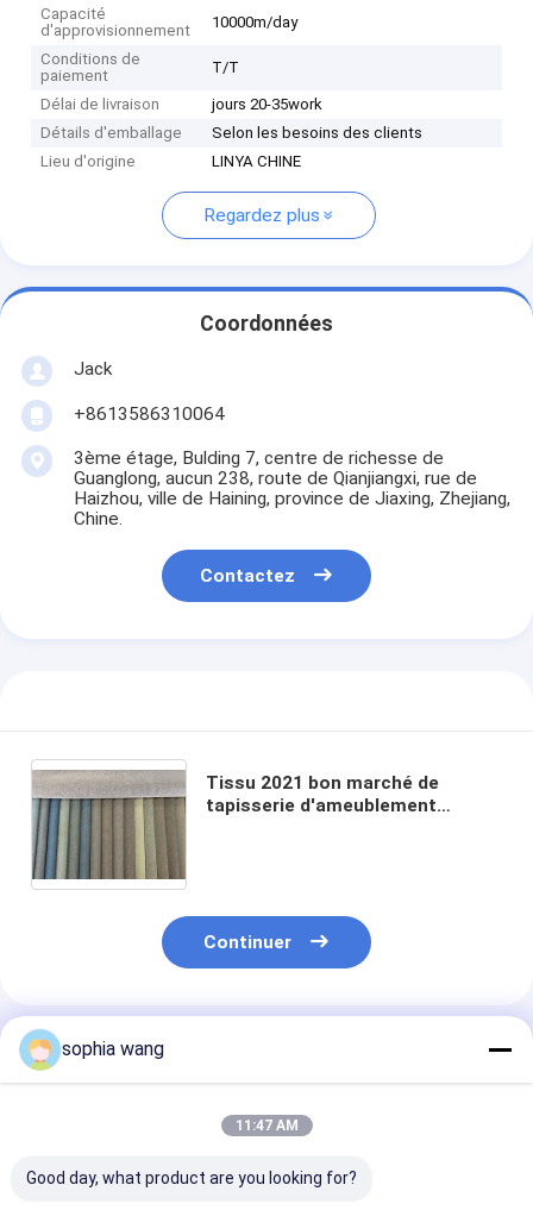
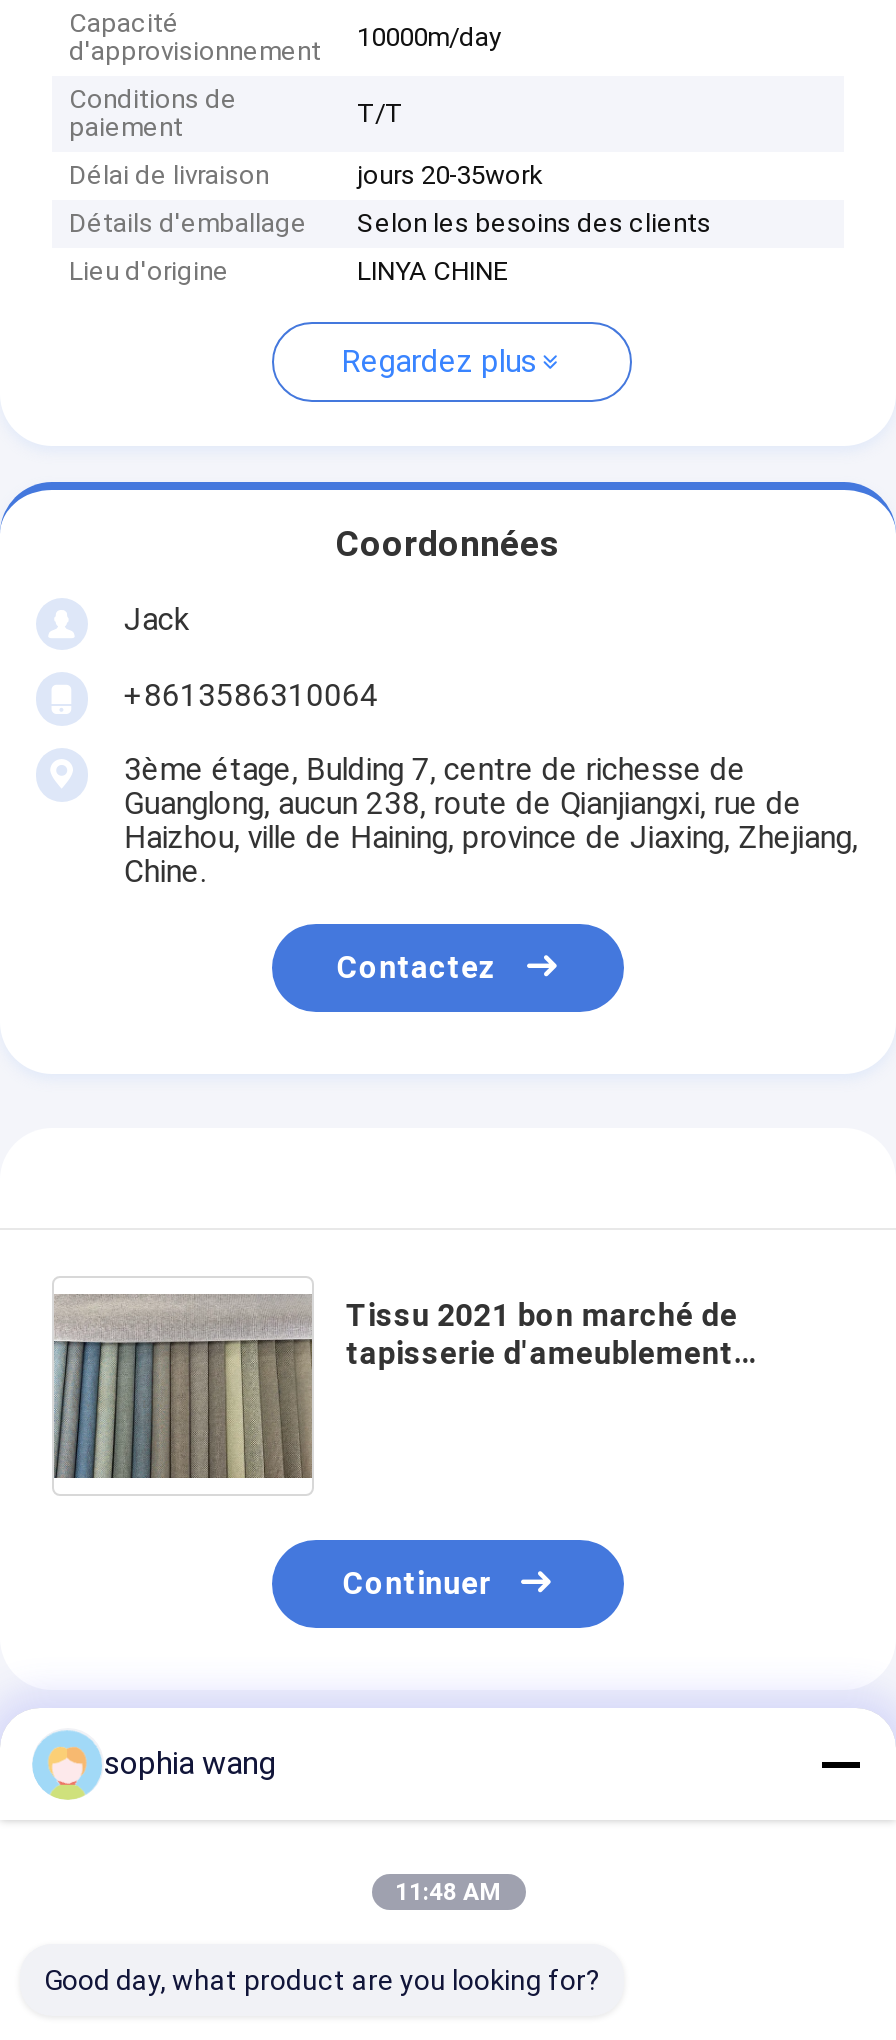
[235,1117,298,1134] 11:47 AM -> [395,1878,501,1906] 11:48 AM

